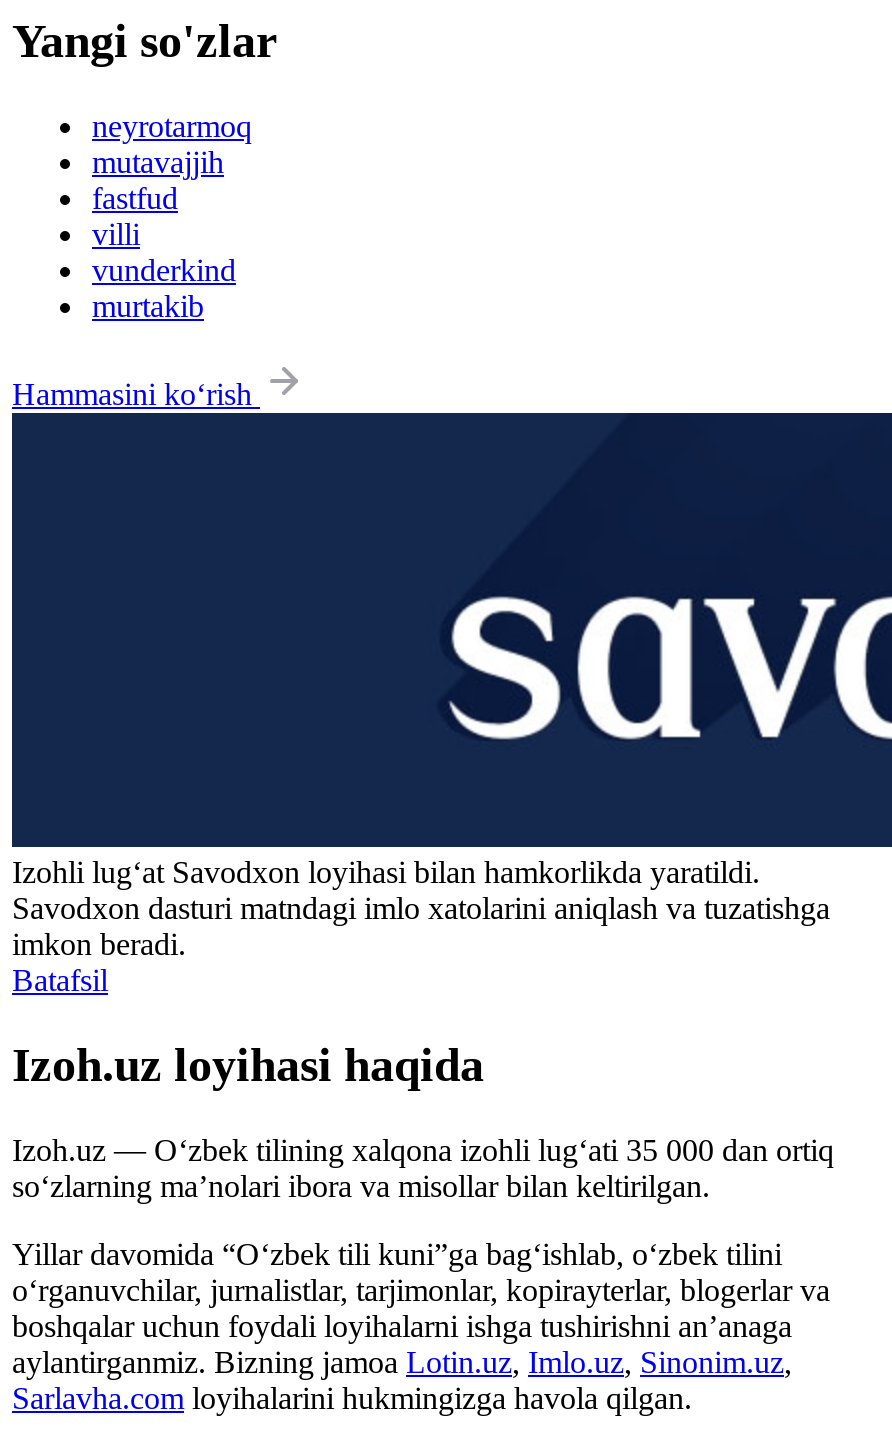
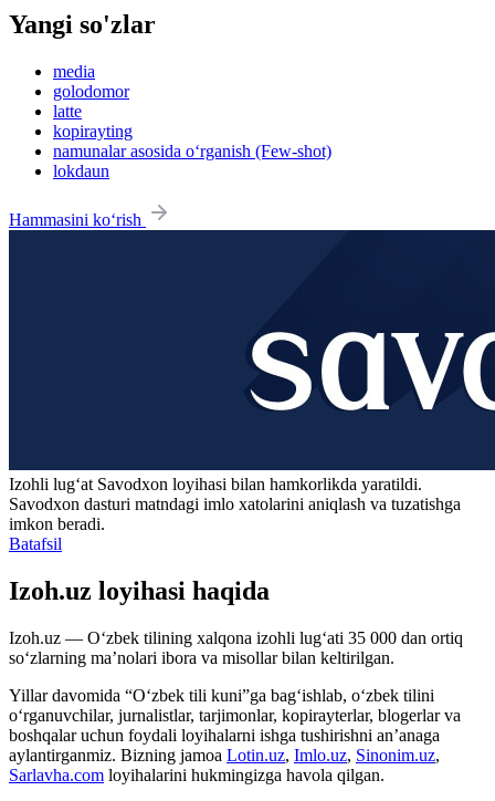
[92,109,252,323] neyrotarmoq | mutavajjih | fastfud | villi | vunderkind | murtakib -> [53,62,331,180] media | golodomor | latte | kopirayting | namunalar asosida o‘rganish (Few-shot) | lokdaun

